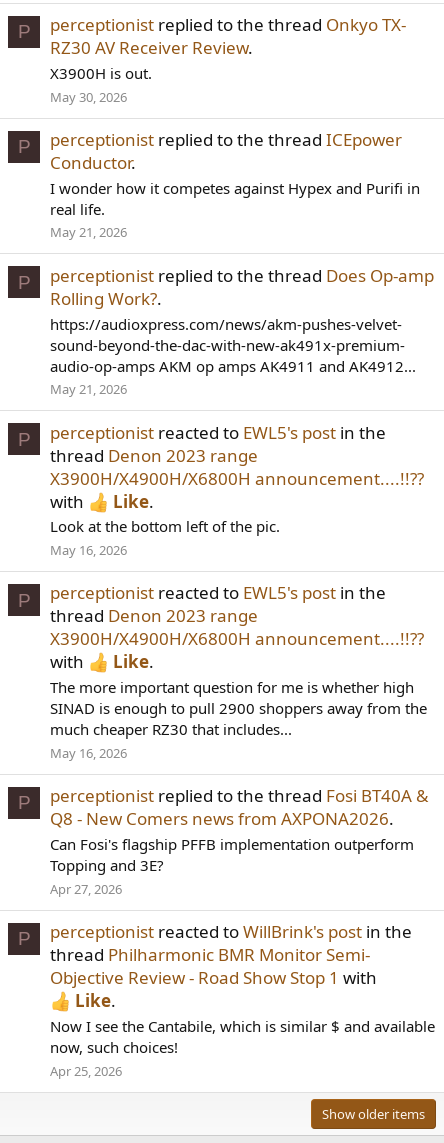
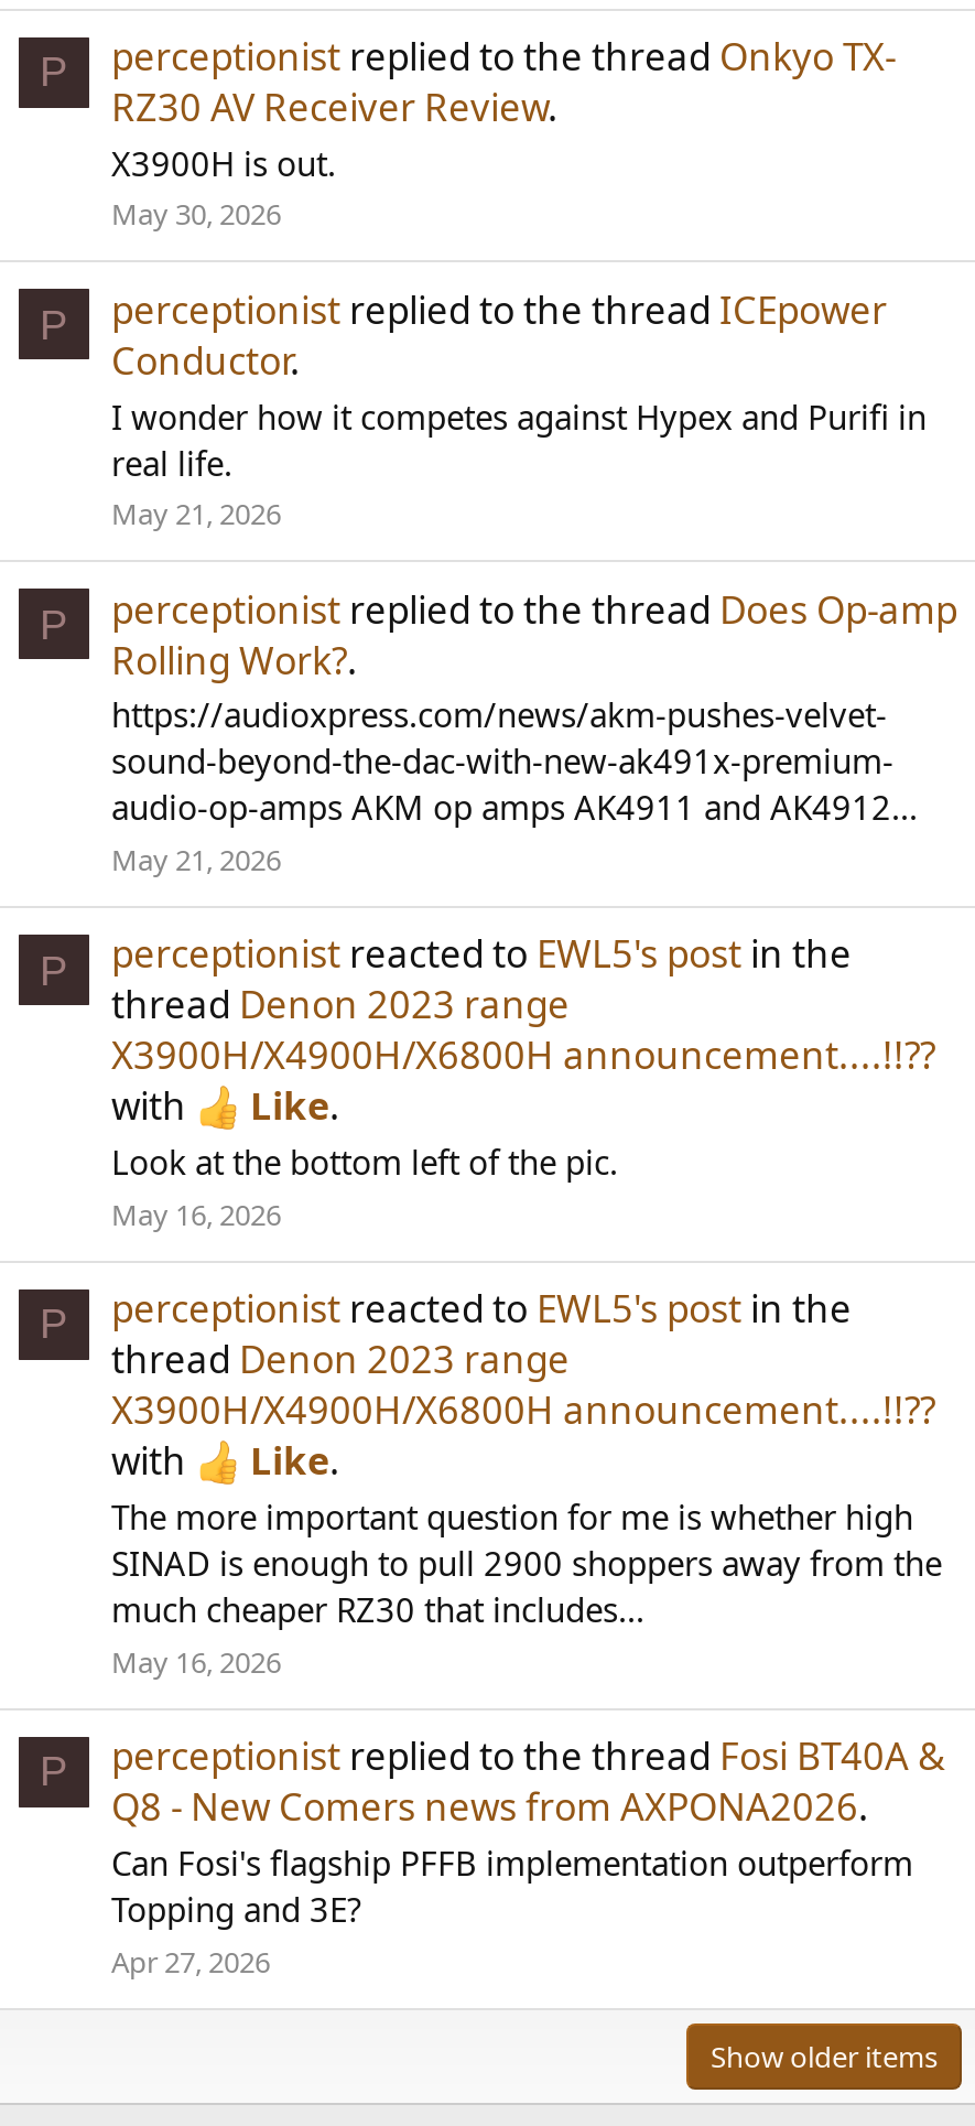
[17,920,435,1079] P | perceptionist reacted to WillBrink's post in the | thread Philharmonic BMR Monitor Semi- | Objective Review - Road Show Stop 1 with | Like. | Now I see the Cantabile, which is similar $ and available | now, such choices! | Apr 25, 2026 -> none

